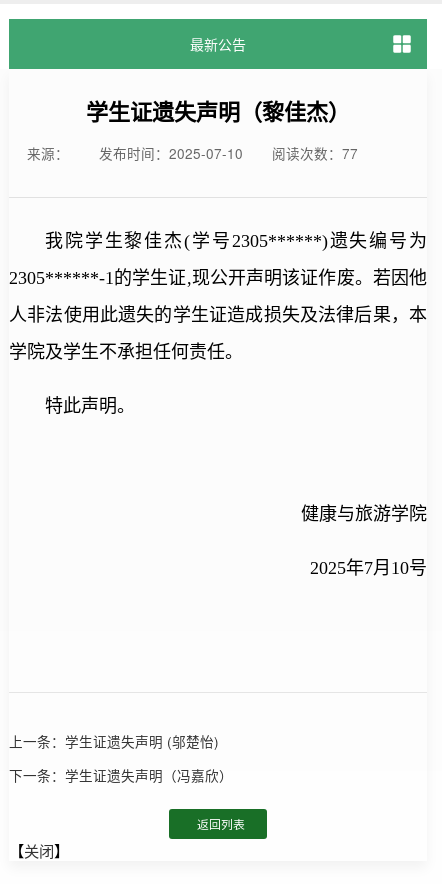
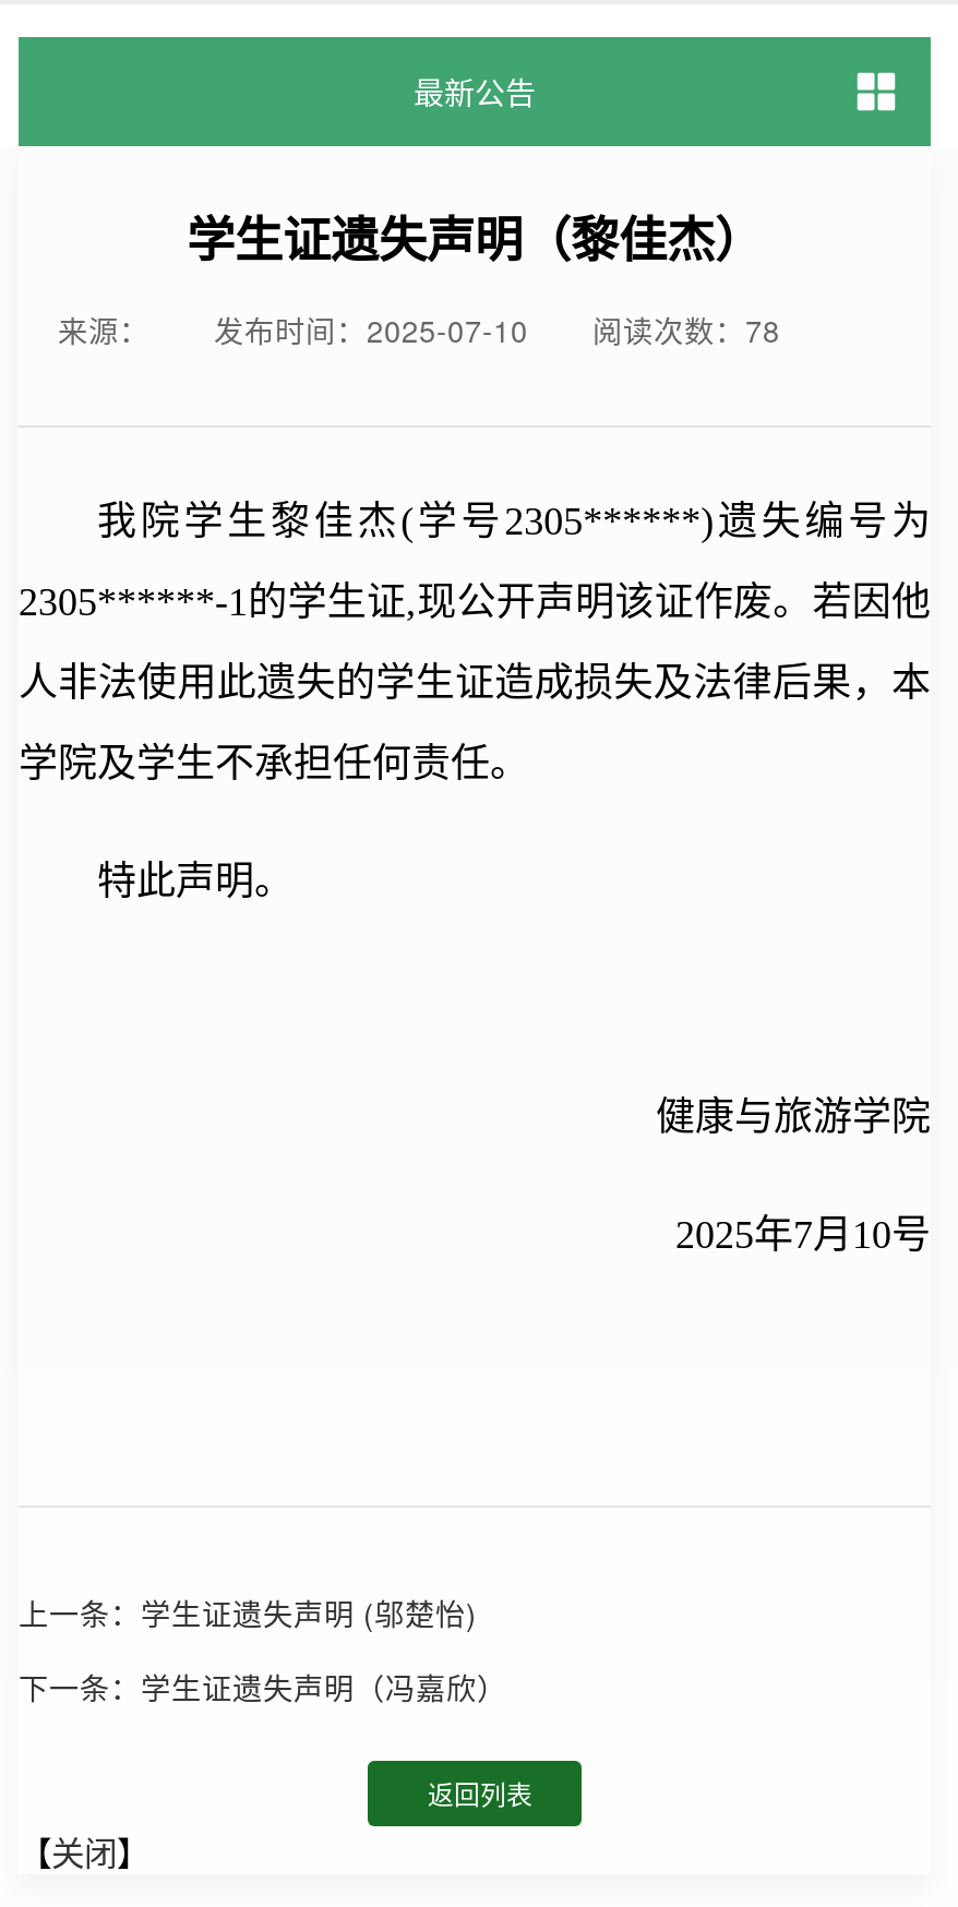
[27,143,358,163] 来源： 发布时间：2025-07-10 阅读次数：77 -> [58,308,780,352] 来源： 发布时间：2025-07-10 阅读次数：78

